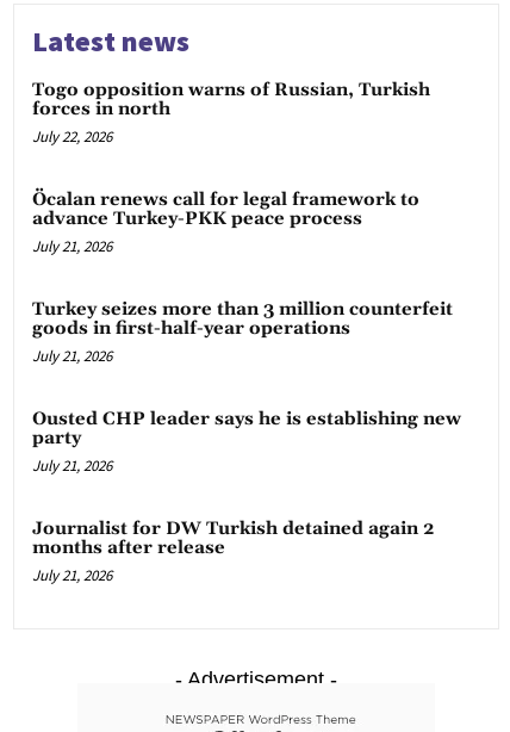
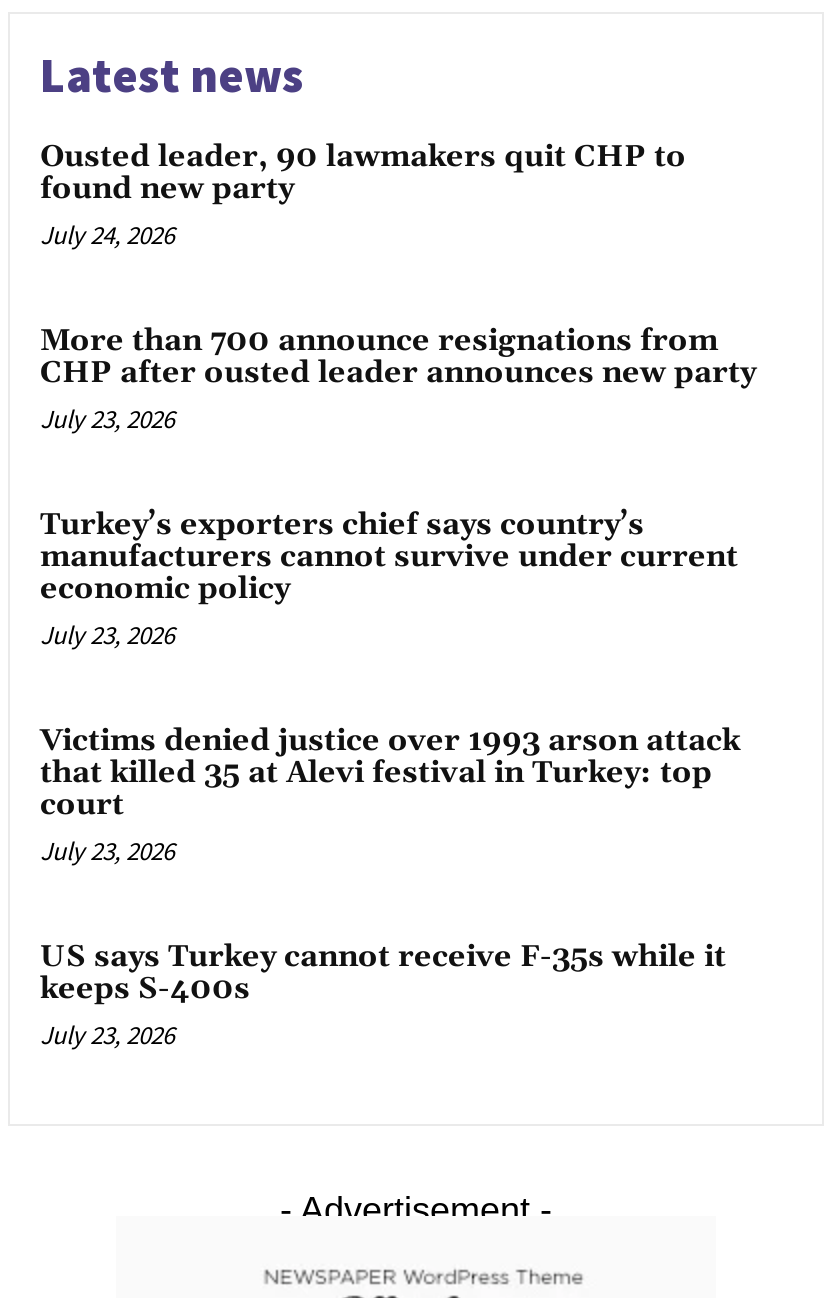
[32,79,430,147] Togo opposition warns of Russian, Turkish | forces in north | July 22, 2026 -> [40,139,686,253] Ousted leader, 90 lawmakers quit CHP to | found new party | July 24, 2026
[32,189,419,257] Öcalan renews call for legal framework to | advance Turkey-PKK peace process | July 21, 2026 -> [40,323,756,437] More than 700 announce resignations from | CHP after ousted leader announces new party | July 23, 2026
[32,299,453,366] Turkey seizes more than 3 million counterfeit | goods in first-half-year operations | July 21, 2026 -> [40,507,738,653] Turkey’s exporters chief says country’s | manufacturers cannot survive under current | economic policy | July 23, 2026
[32,408,461,476] Ousted CHP leader says he is establishing new | party | July 21, 2026 -> [40,723,740,869] Victims denied justice over 1993 arson attack | that killed 35 at Alevi festival in Turkey: top | court | July 23, 2026
[32,518,434,586] Journalist for DW Turkish detained again 2 | months after release | July 21, 2026 -> [40,939,726,1053] US says Turkey cannot receive F-35s while it | keeps S-400s | July 23, 2026

